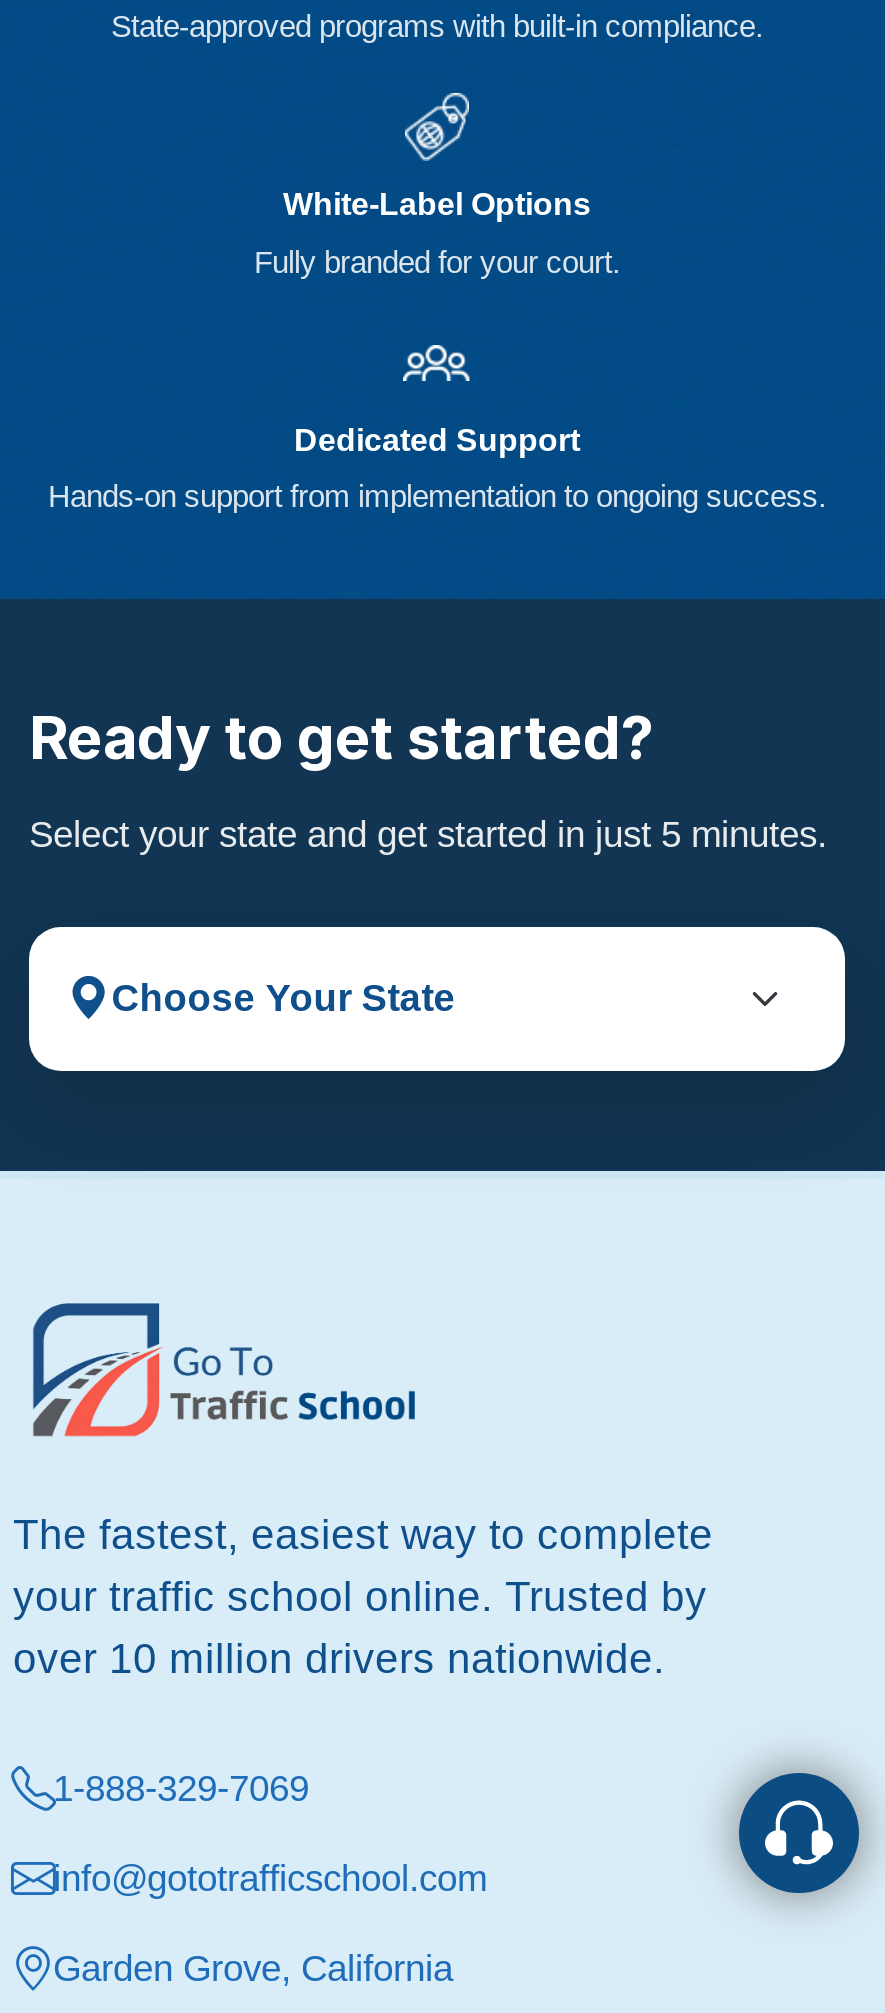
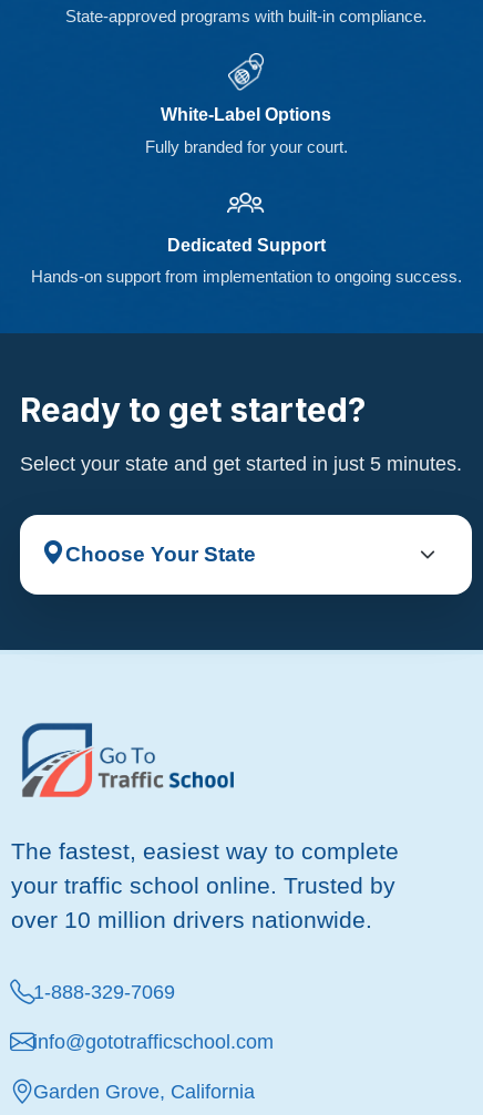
[727,1761,871,1905] [image] -> none

